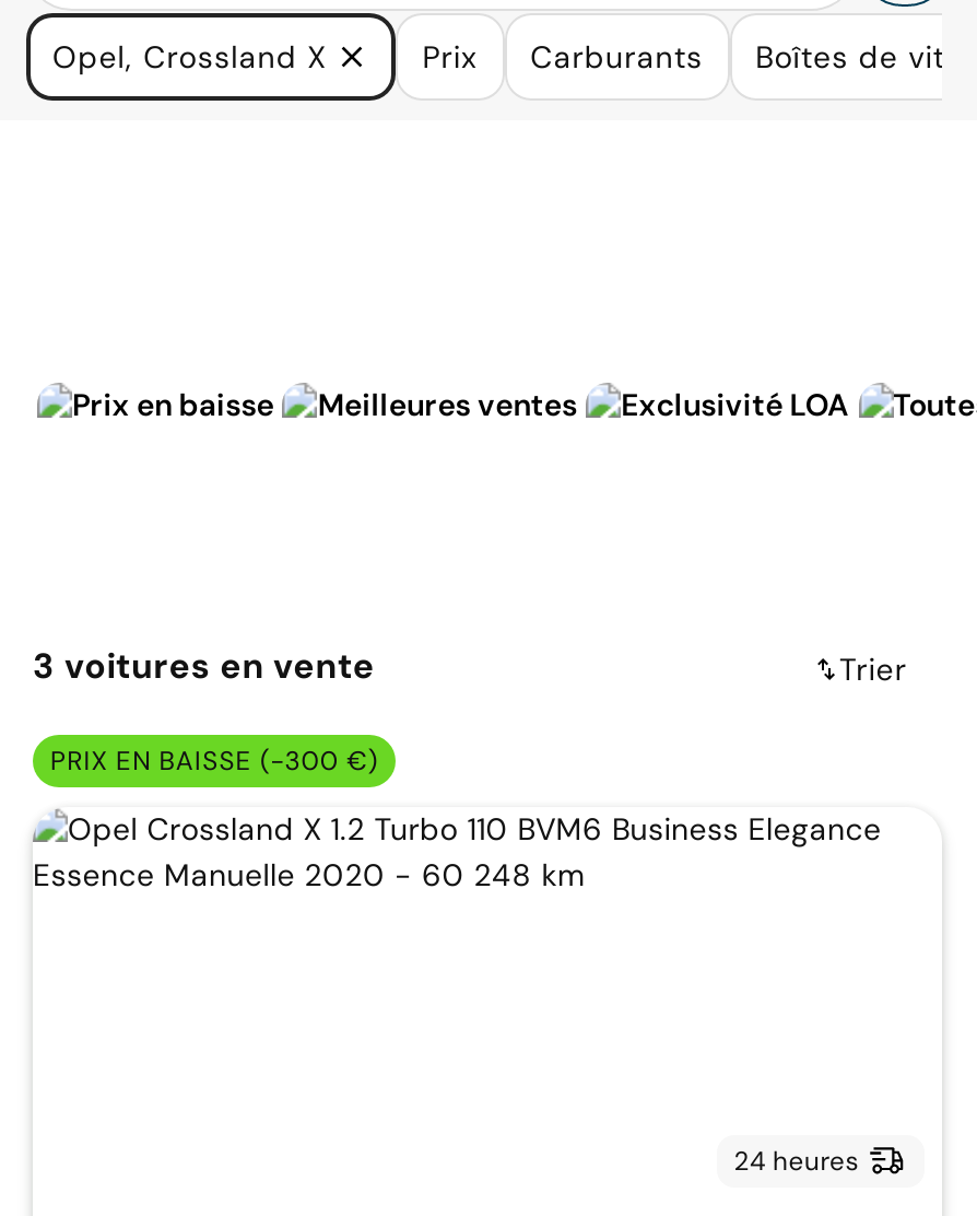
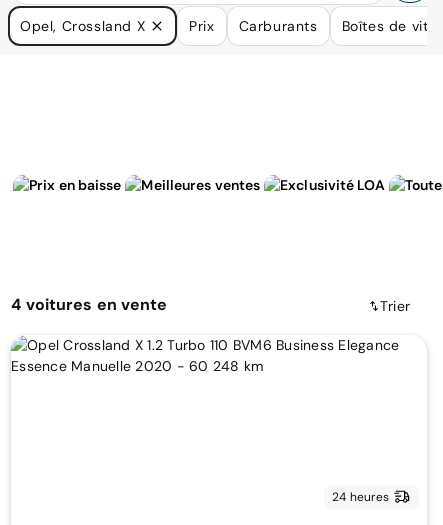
[33,644,375,690] 3 voitures en vente -> [11,294,168,315] 4 voitures en vente
[50,743,378,778] PRIX EN BAISSE (-300 €) -> none

